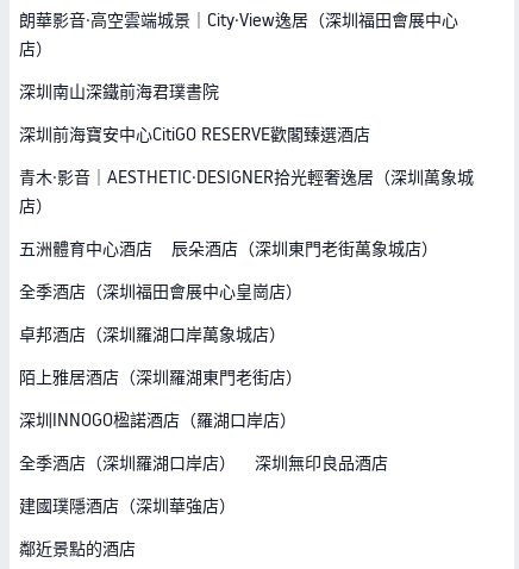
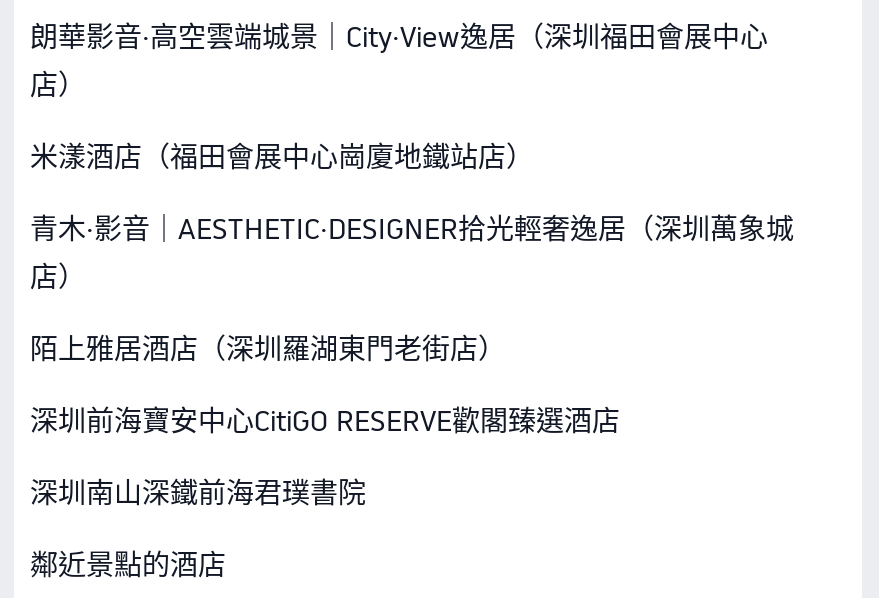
none -> [30,141,534,173] 米漾酒店（福田會展中心崗廈地鐵站店）
moved [19,82,370,144] -> [30,405,620,509]: 深圳南山深鐵前海君璞書院 | 深圳前海寶安中心CitiGO RESERVE歡閣臻選酒店
[19,239,438,344] 五洲體育中心酒店 | 辰朵酒店（深圳東門老街萬象城店） | 全季酒店（深圳福田會展中心皇崗店） | 卓邦酒店（深圳羅湖口岸萬象城店） -> none
[19,411,388,515] 深圳INNOGO楹諾酒店（羅湖口岸店） | 全季酒店（深圳羅湖口岸店） | 深圳無印良品酒店 | 建國璞隱酒店（深圳華強店） -> none

